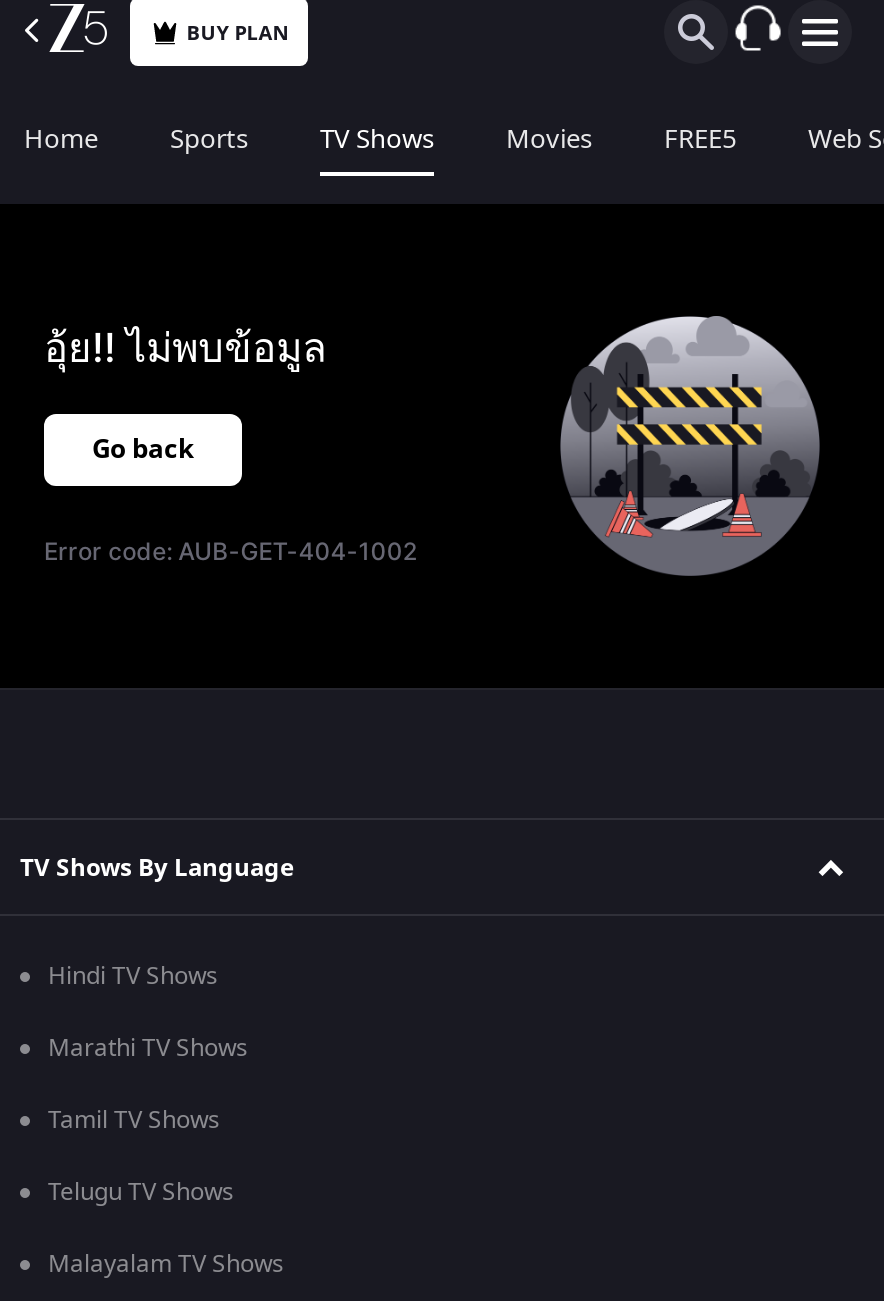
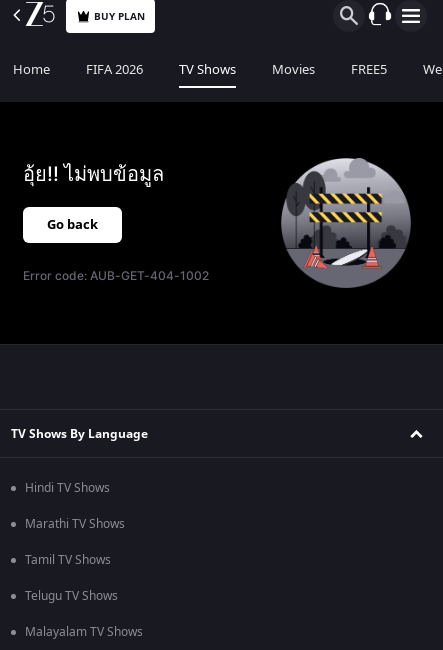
[170,120,248,158] Sports -> [86,60,143,79] FIFA 2026

